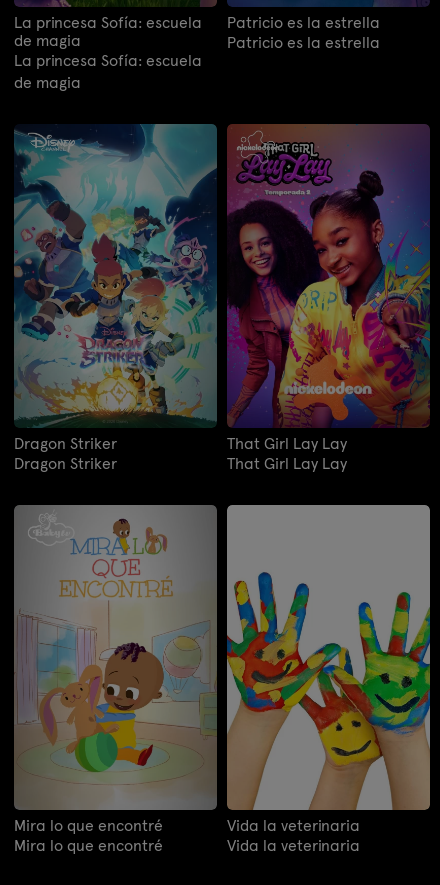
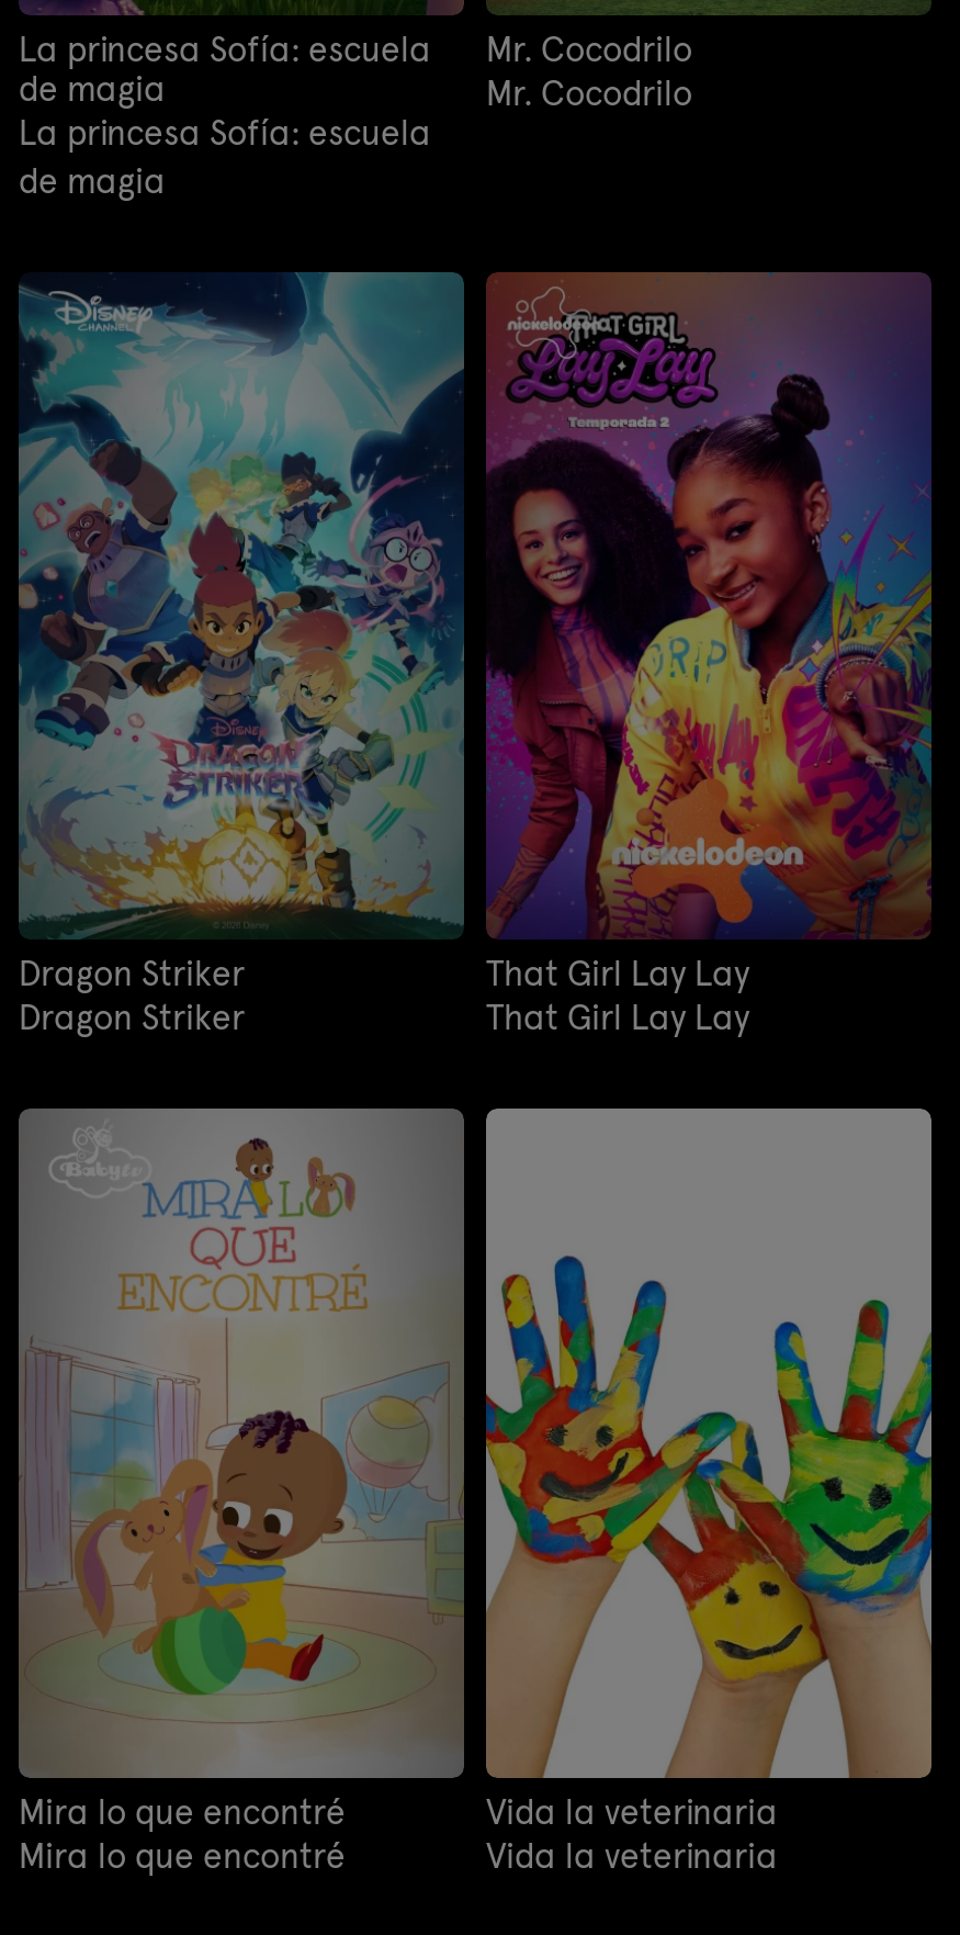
[227,13,380,52] Patricio es la estrella | Patricio es la estrella -> [486,28,692,114] Mr. Cocodrilo | Mr. Cocodrilo

